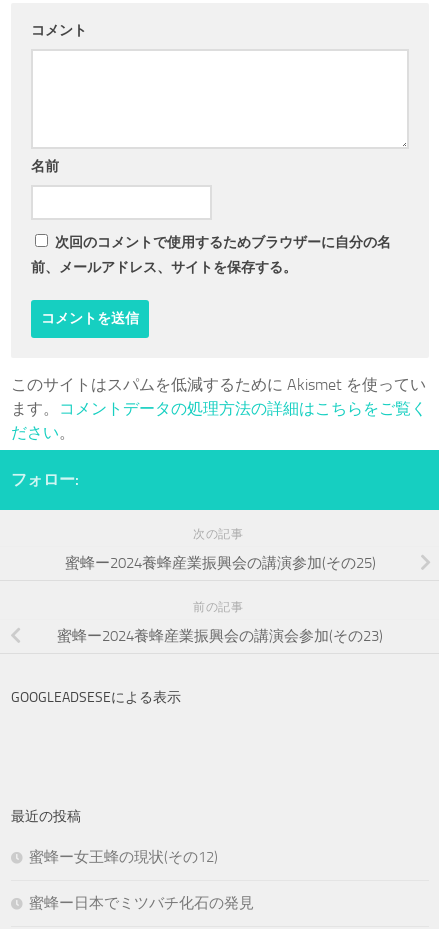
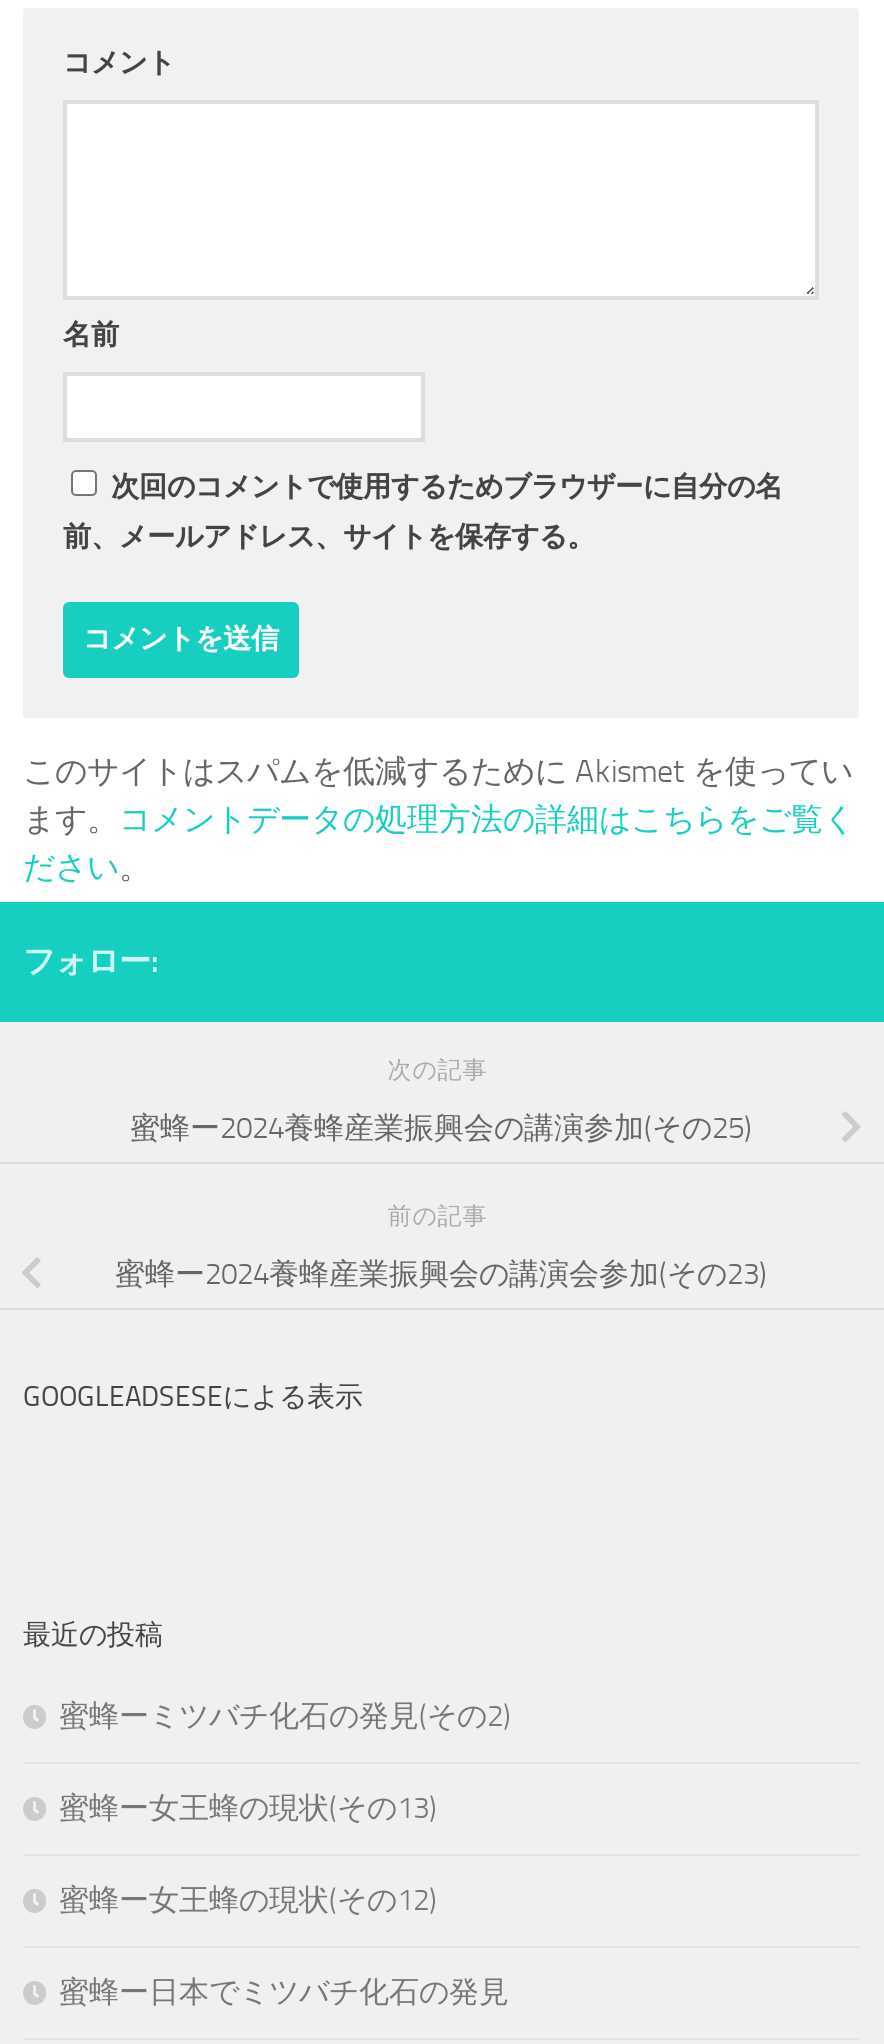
none -> [59,1697,511,1825] 蜜蜂ーミツバチ化石の発見(その2) | 蜜蜂ー女王蜂の現状(その13)

